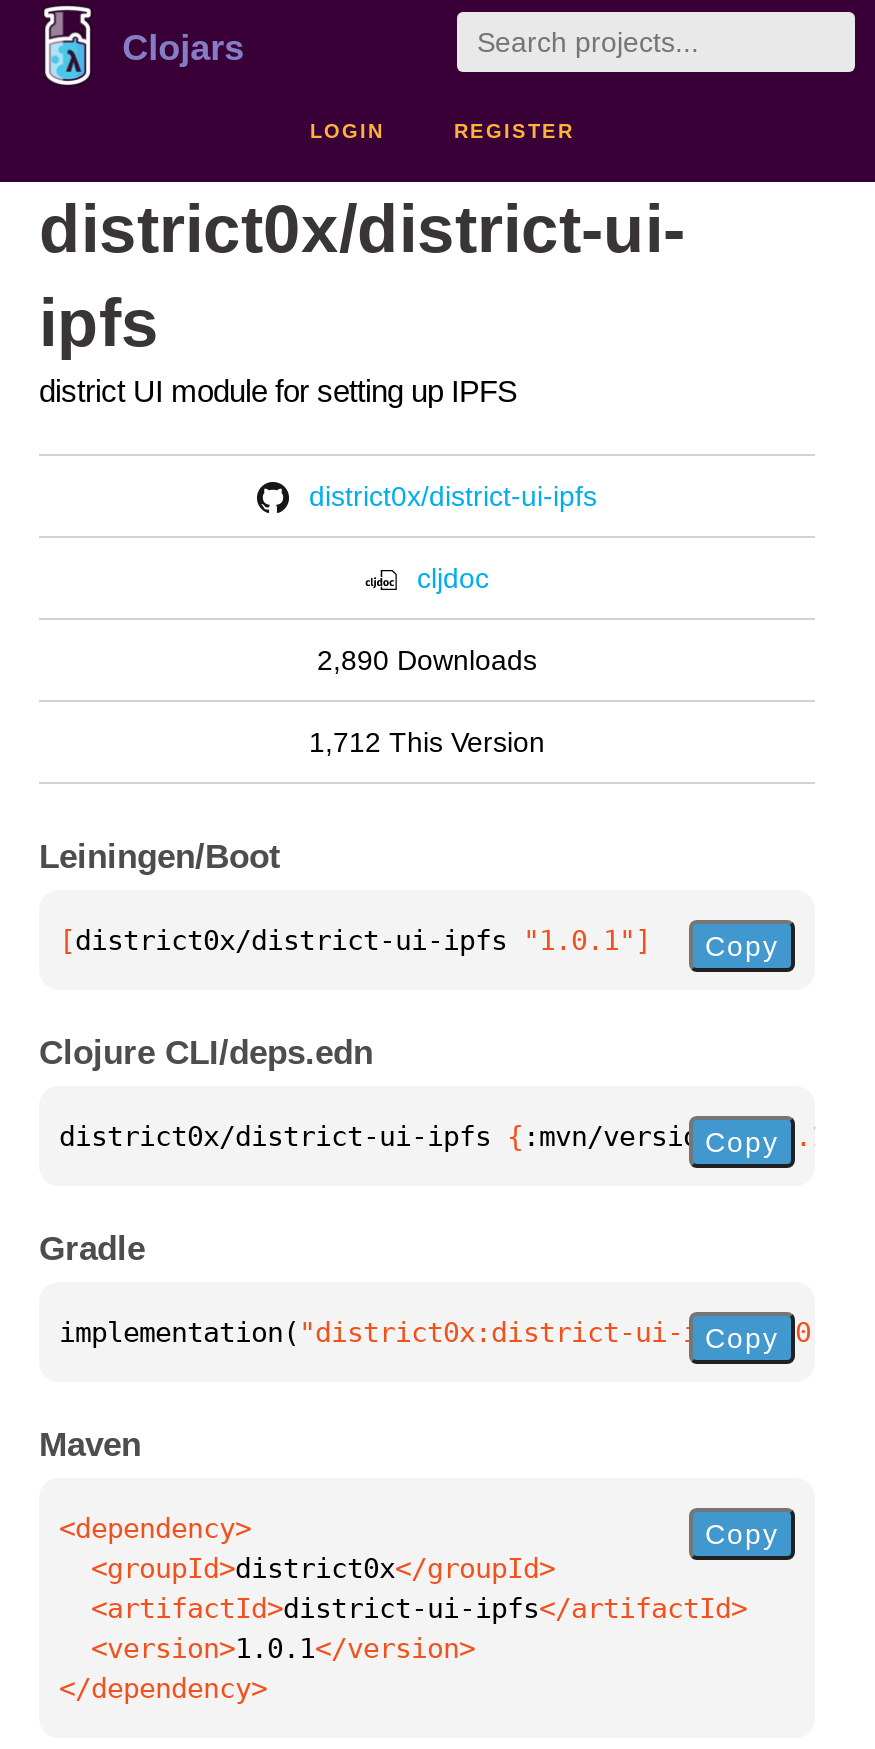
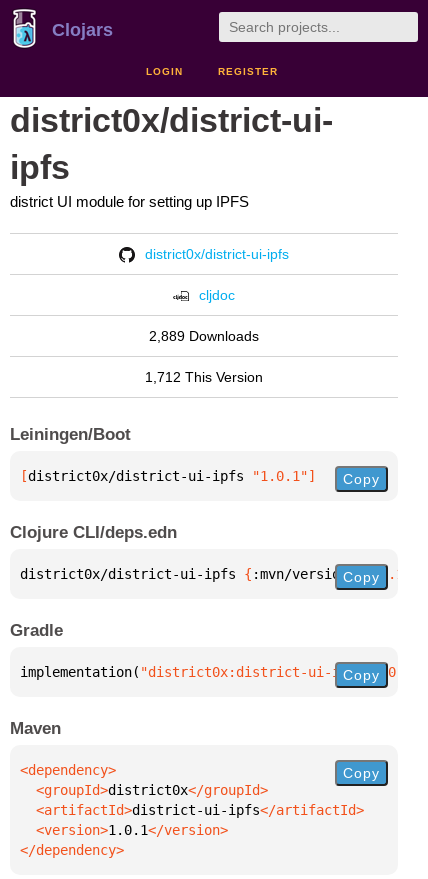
[317,644,537,676] 2,890 Downloads -> [149,328,259,344] 2,889 Downloads

